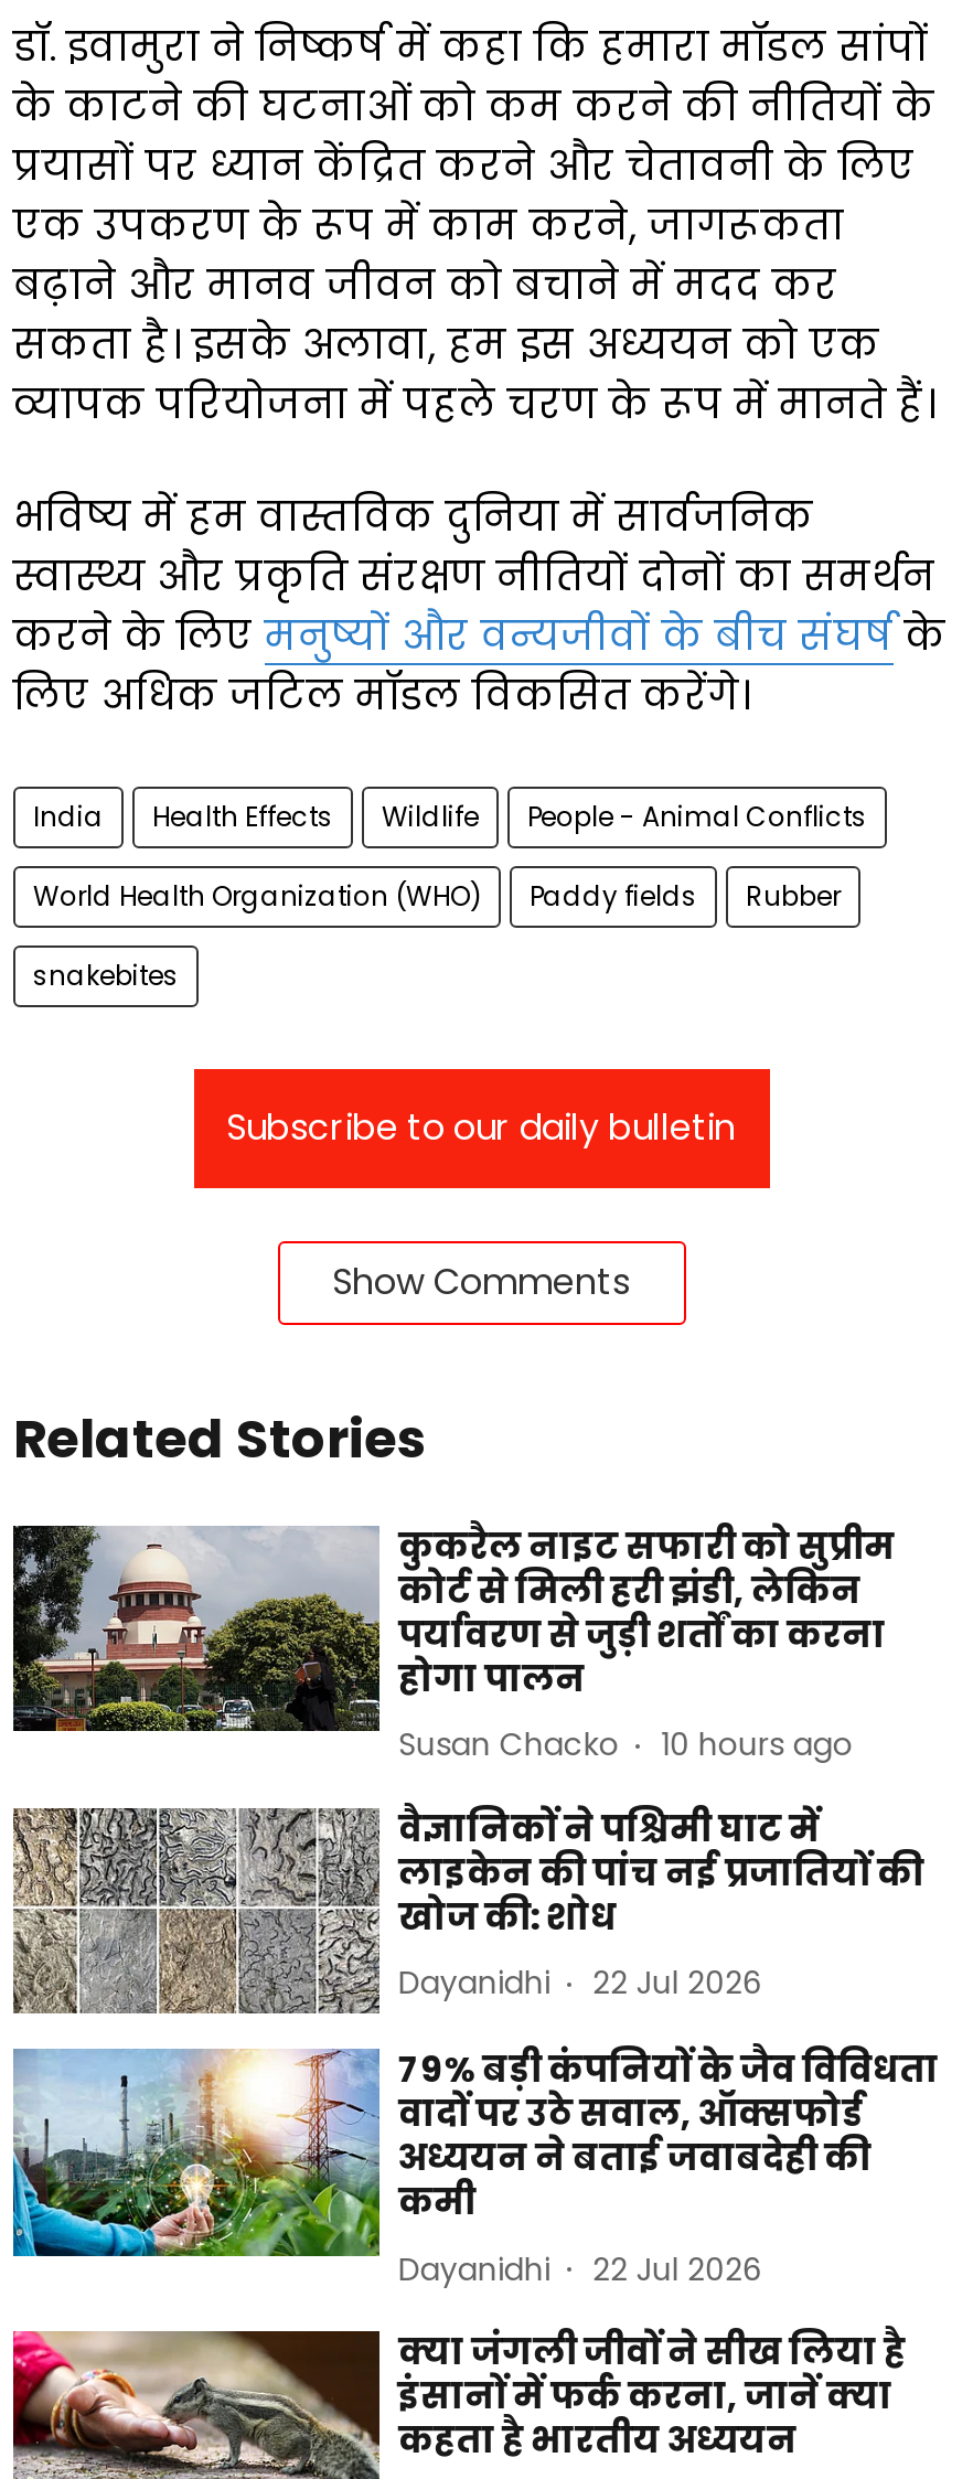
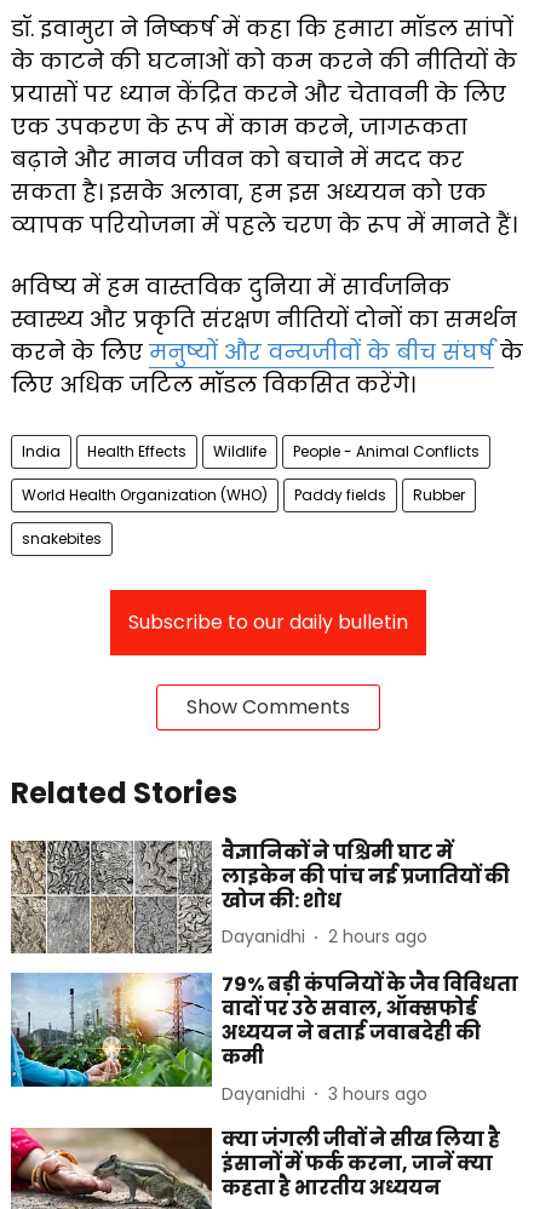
[11,1520,894,1766] [image] | कुकरैल नाइट सफारी को सुप्रीम | कोर्ट से मिली हरी झंडी, लेकिन | पर्यावरण से जुड़ी शर्तों का करना | होगा पालन | Susan Chacko | 10 hours ago -> none
[398,1960,762,2005] Dayanidhi 22 Jul 2026 -> [222,924,428,949] Dayanidhi 2 hours ago
[398,2246,762,2291] Dayanidhi 22 Jul 2026 -> [222,1081,428,1106] Dayanidhi 3 hours ago

